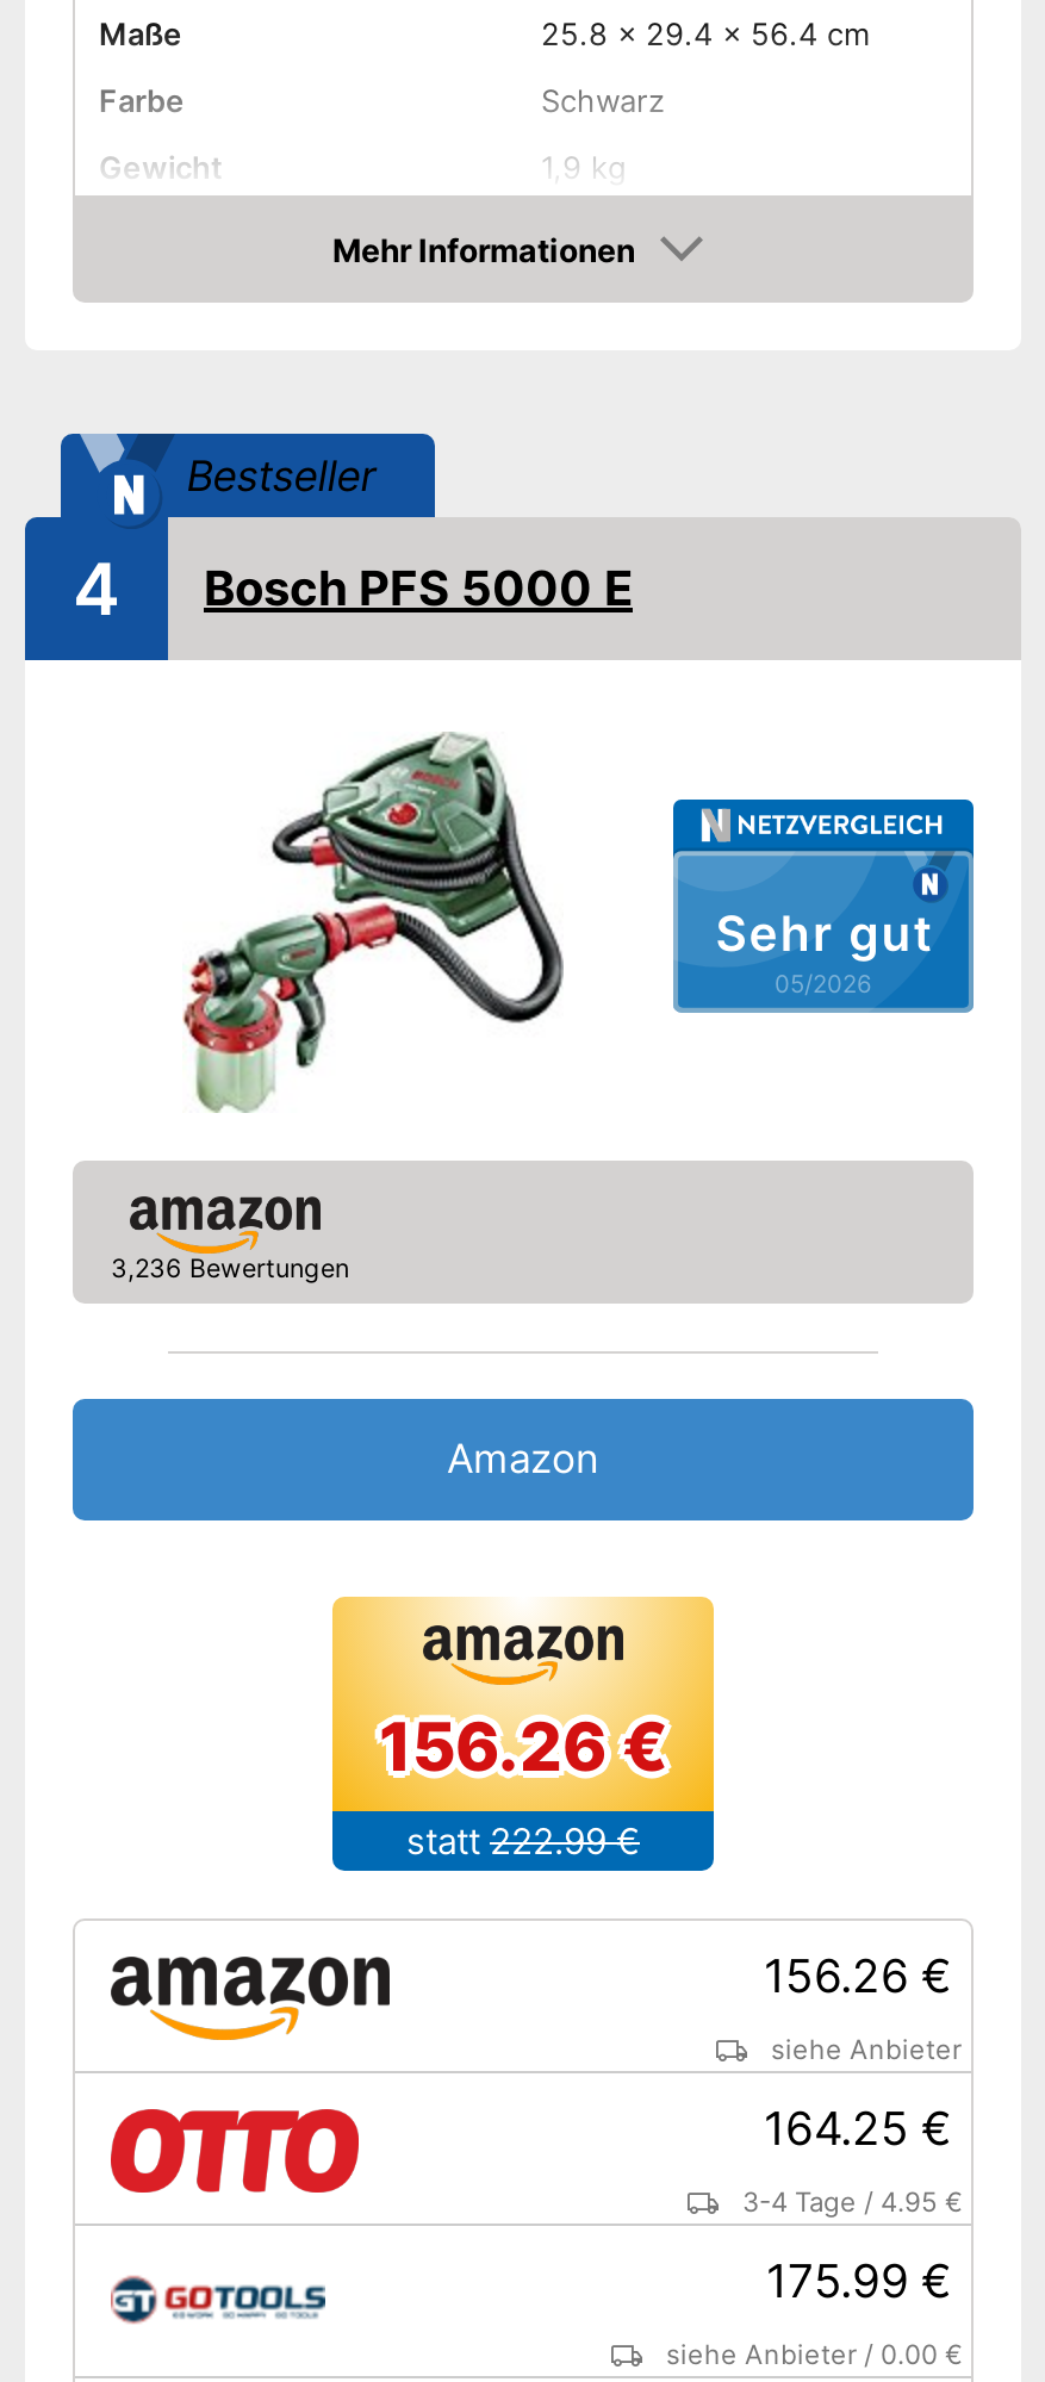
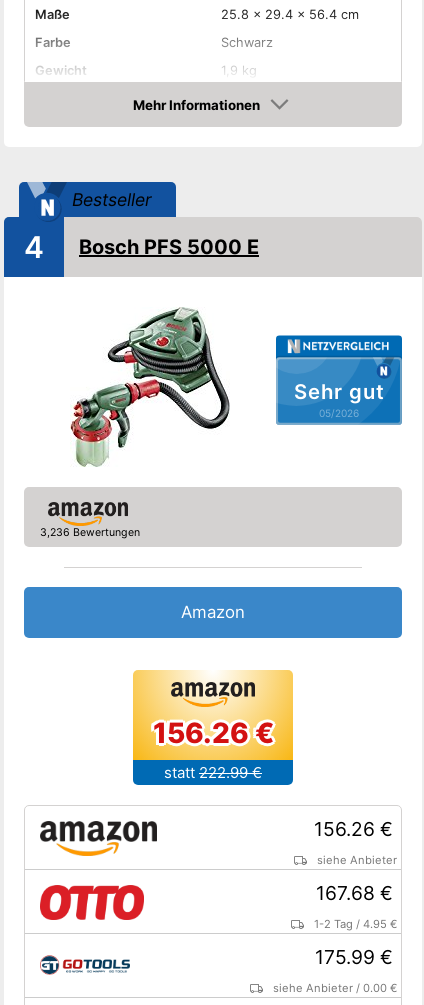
[764,2098,952,2156] 164.25 € -> [316,880,393,904] 167.68 €
[742,2185,962,2219] 3-4 Tage / 4.95 € -> [314,917,397,931] 1-2 Tag / 4.95 €

